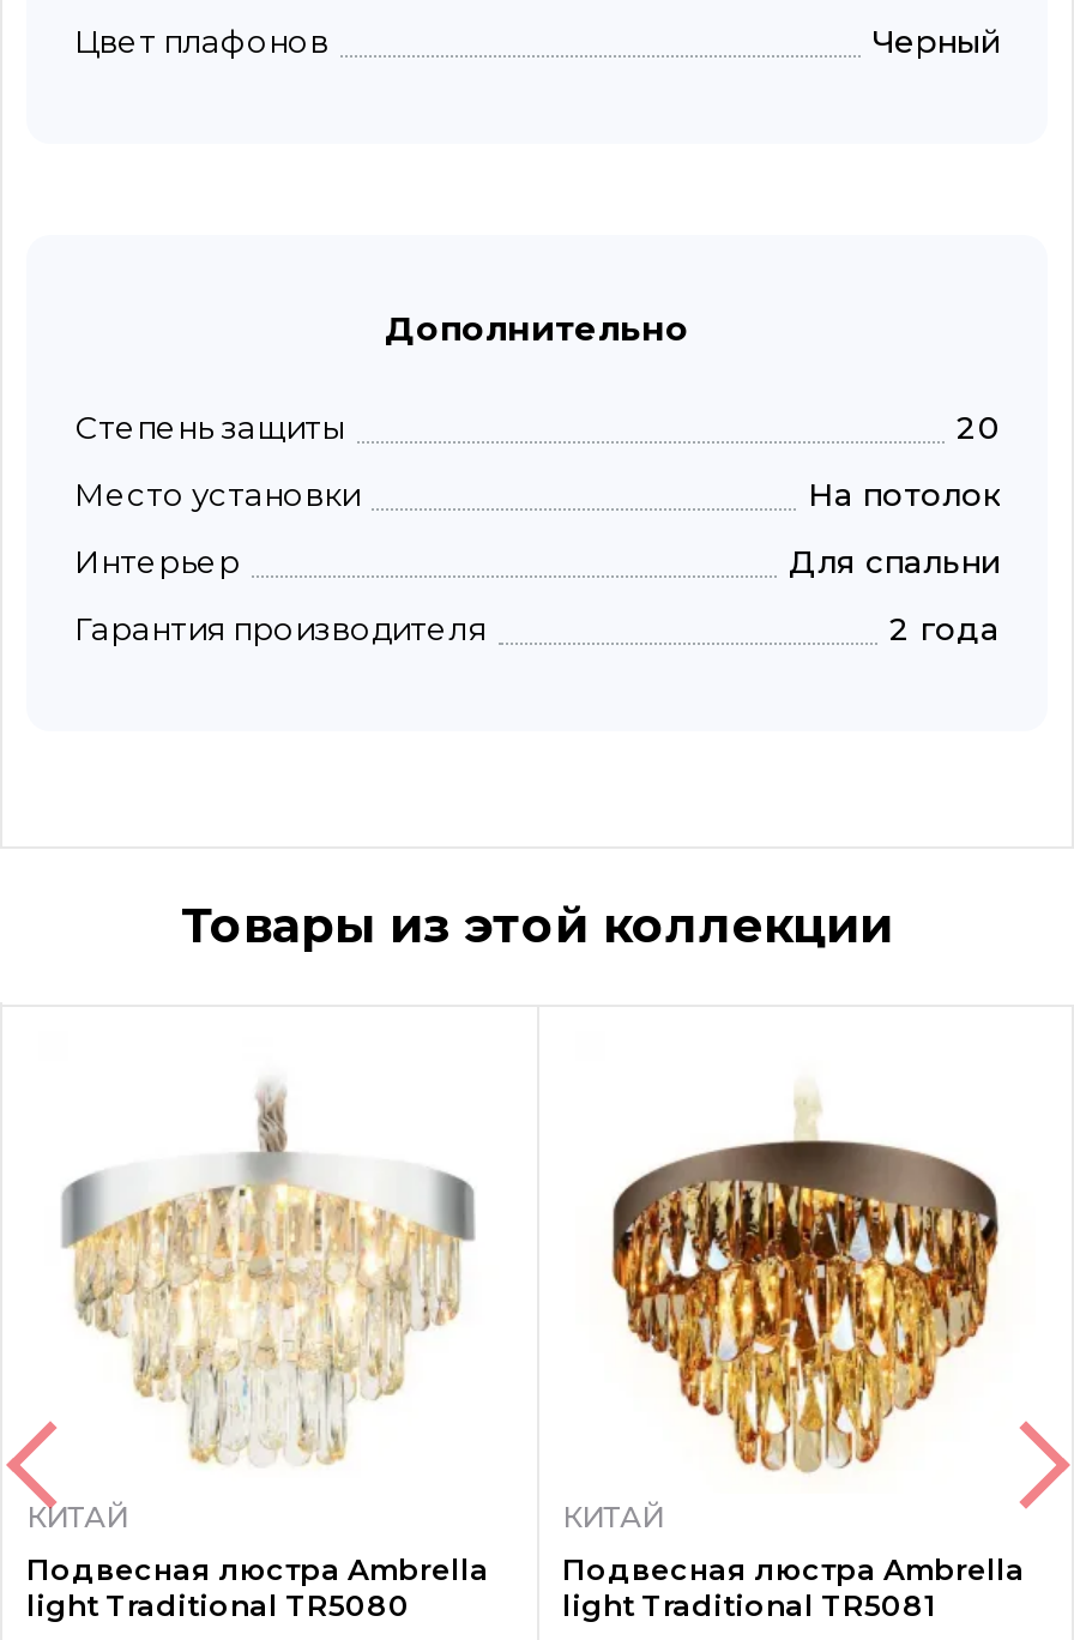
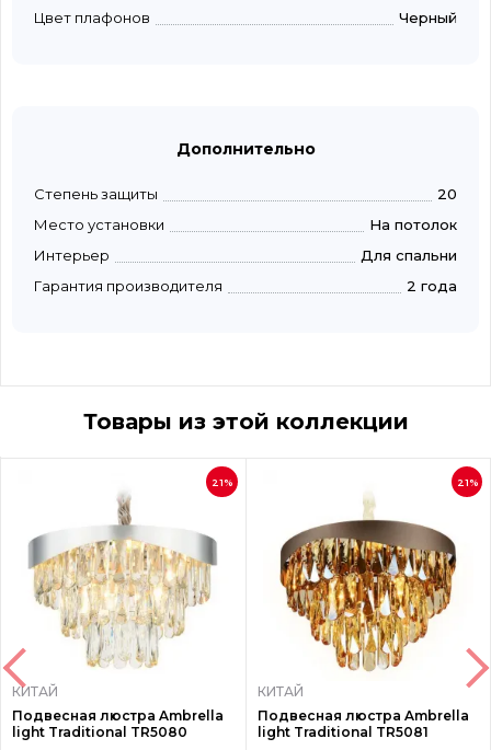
none -> [212,476,232,489] 21%
none -> [457,476,477,489] 21%

